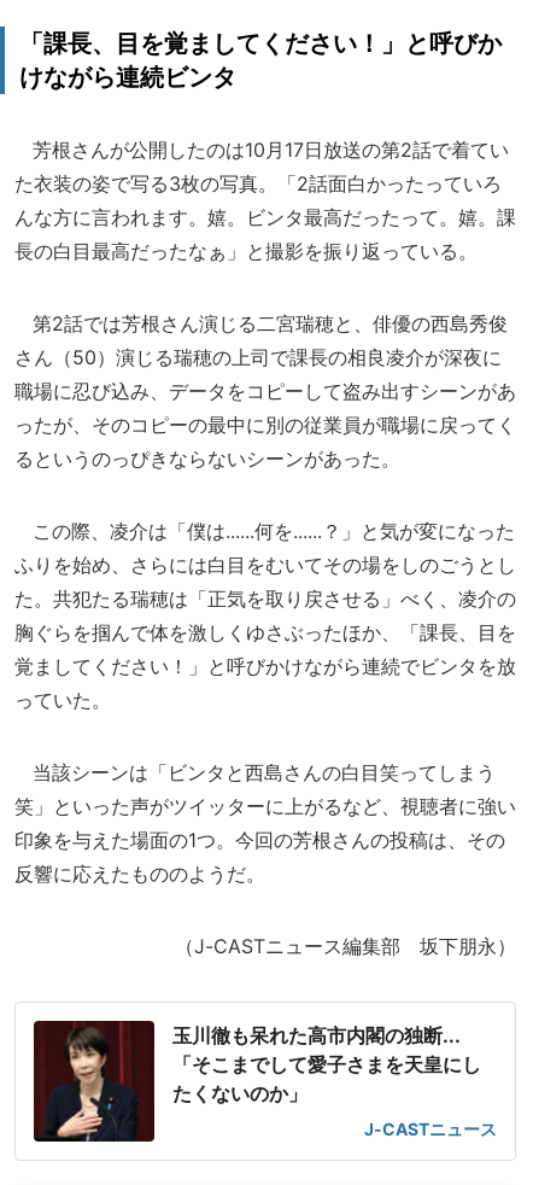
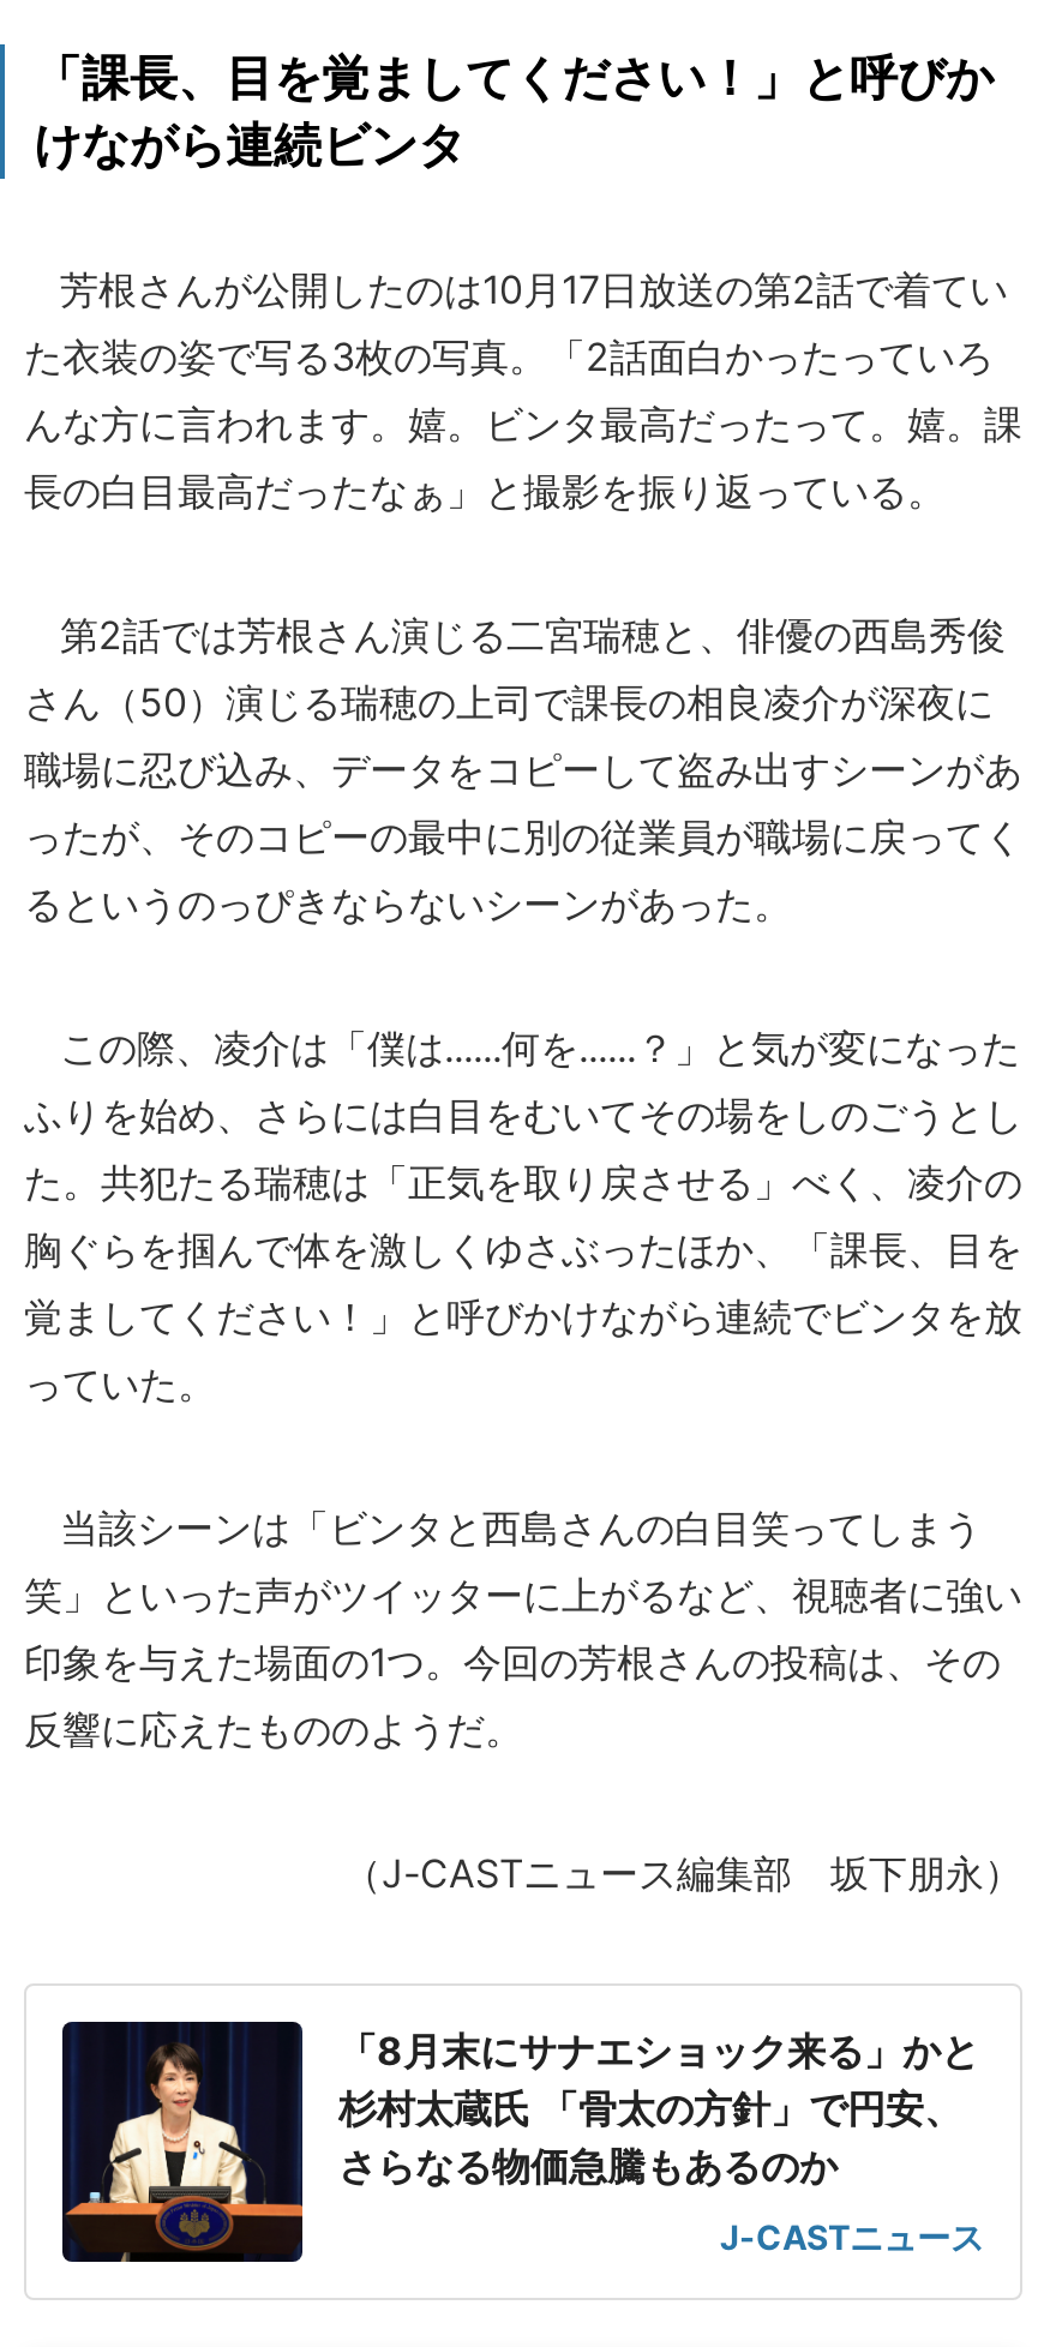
[34,1021,481,1143] [image] | 玉川徹も呆れた高市内閣の独断... | 「そこまでして愛子さまを天皇にし | たくないのか」 -> [62,2022,979,2264] [image] | 「8月末にサナエショック来る」かと | 杉村太蔵氏 「骨太の方針」で円安、 | さらなる物価急騰もあるのか

